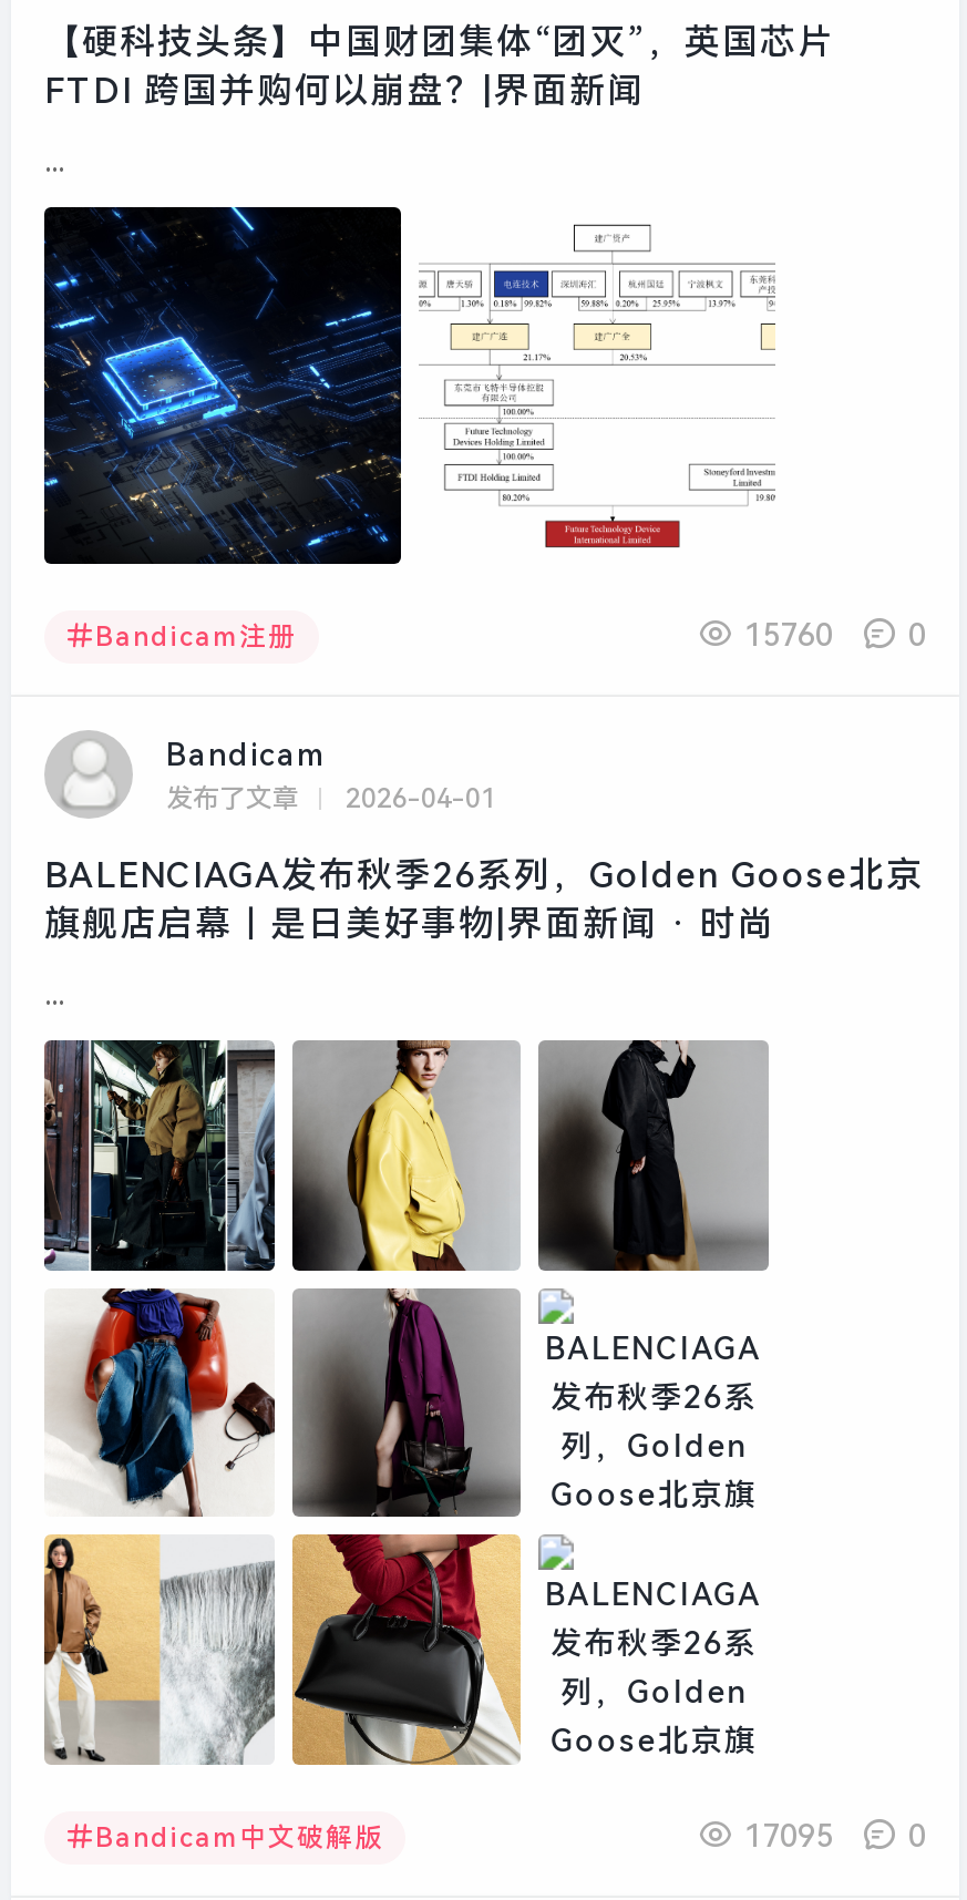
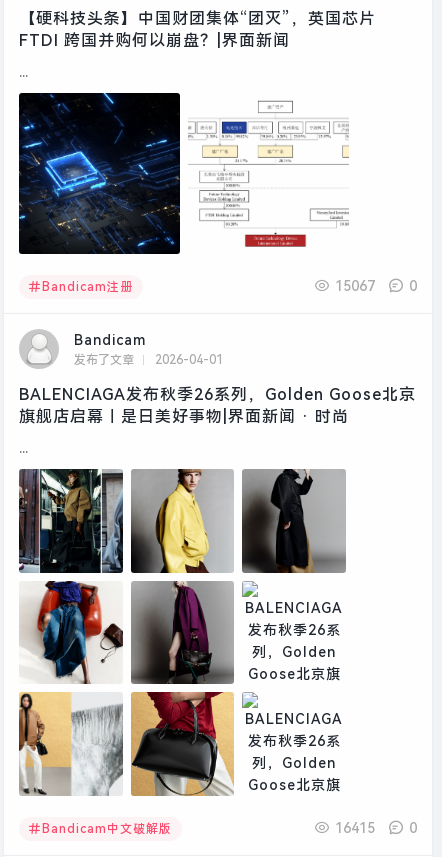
[744,618,833,653] 15760 -> [335,278,375,294] 15067
[744,1818,833,1854] 17095 -> [335,820,375,836] 16415

